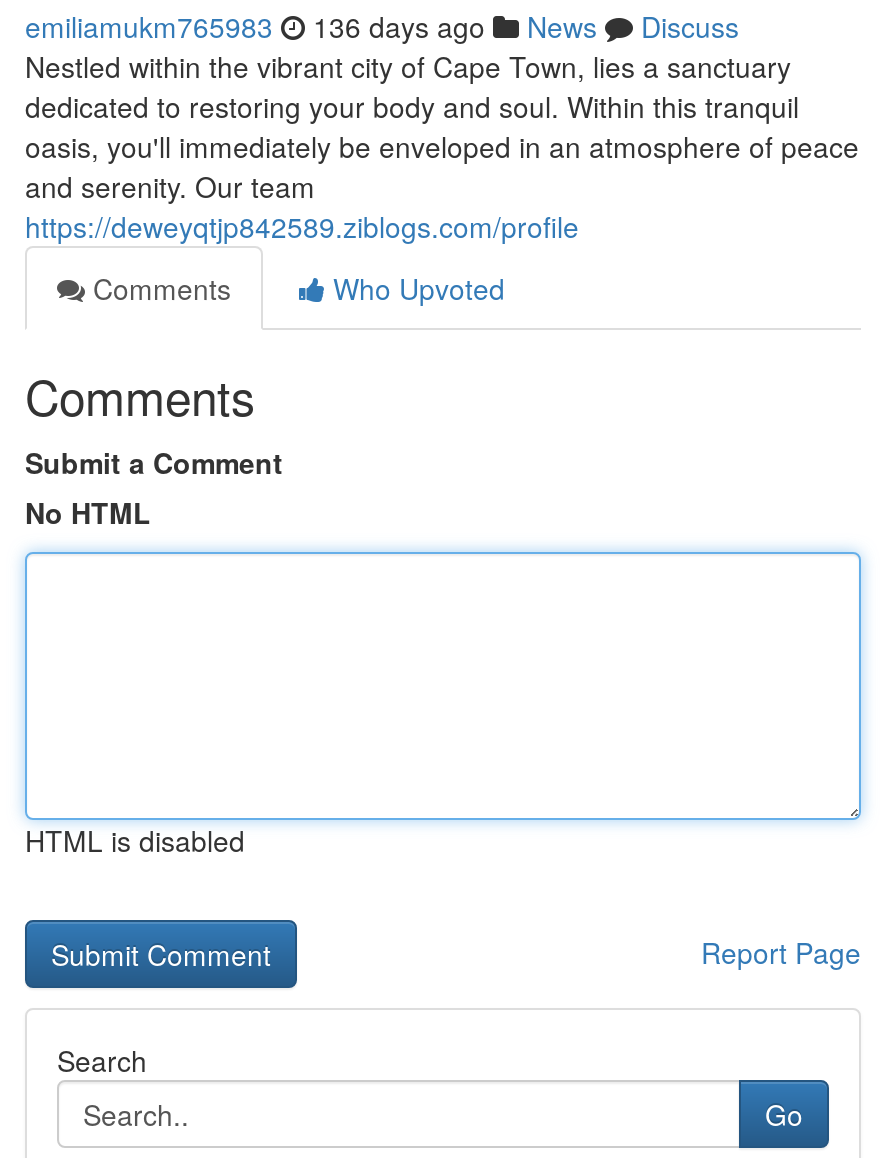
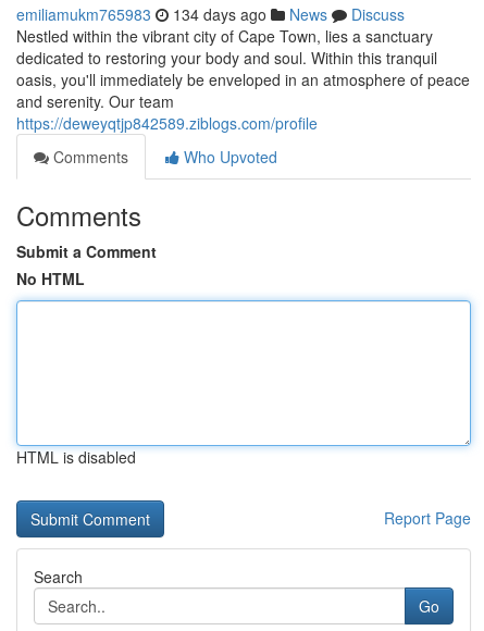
[25,6,739,46] emiliamukm765983 136 days ago News Discuss -> [16,3,405,25] emiliamukm765983 134 days ago News Discuss

